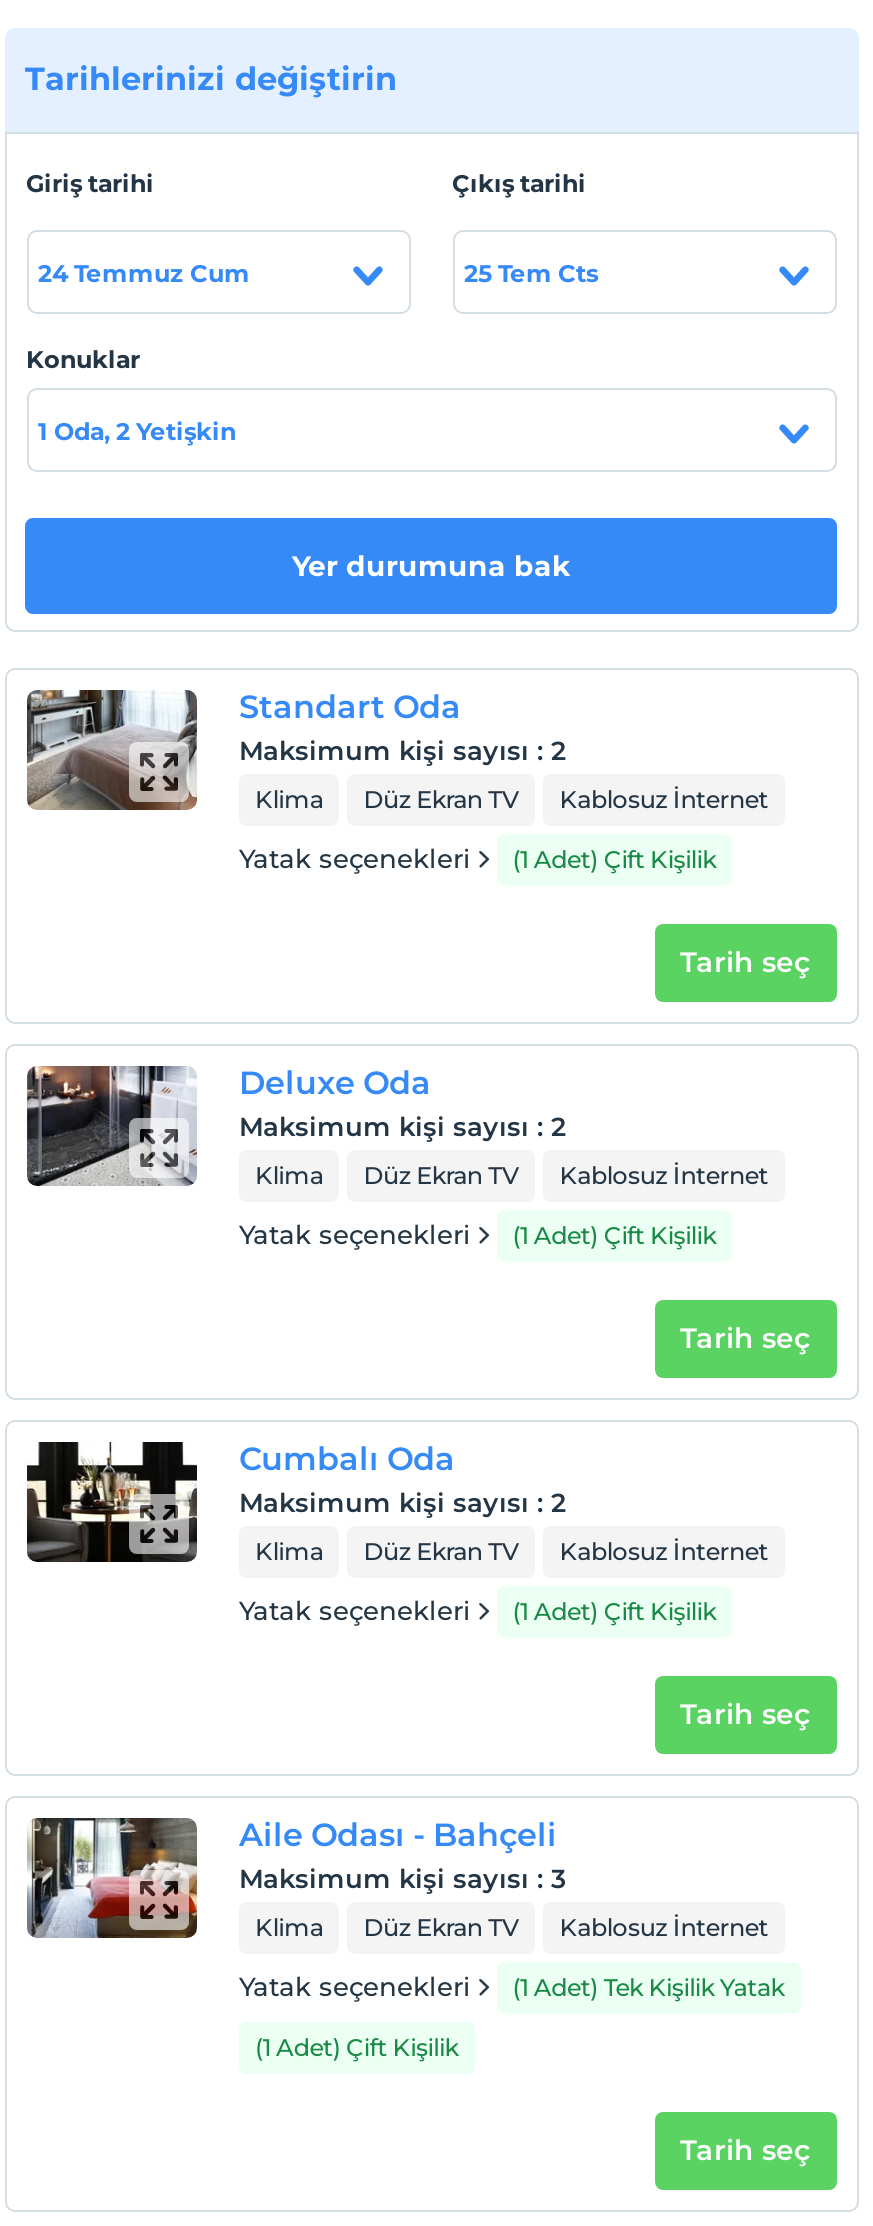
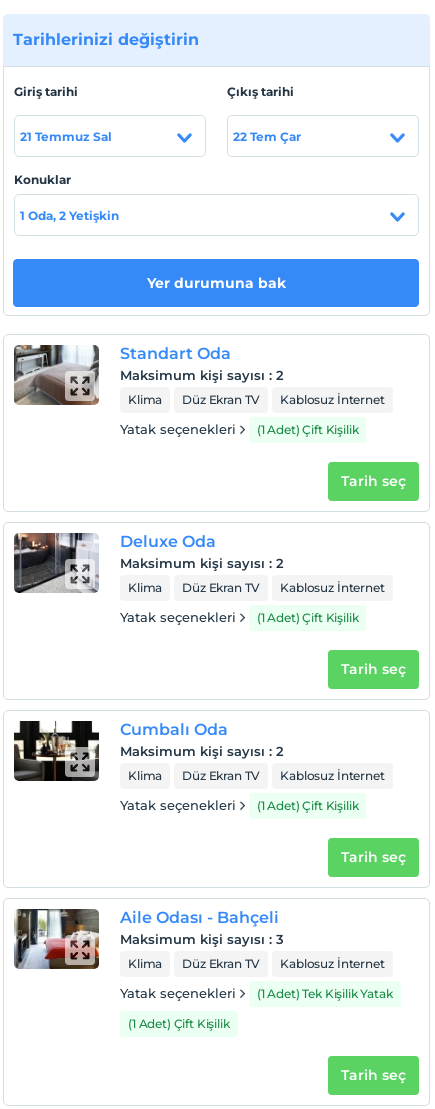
[38,257,250,287] 24 Temmuz Cum -> [19,128,111,143] 21 Temmuz Sal
[464,257,598,287] 25 Tem Cts -> [232,128,300,143] 22 Tem Çar

